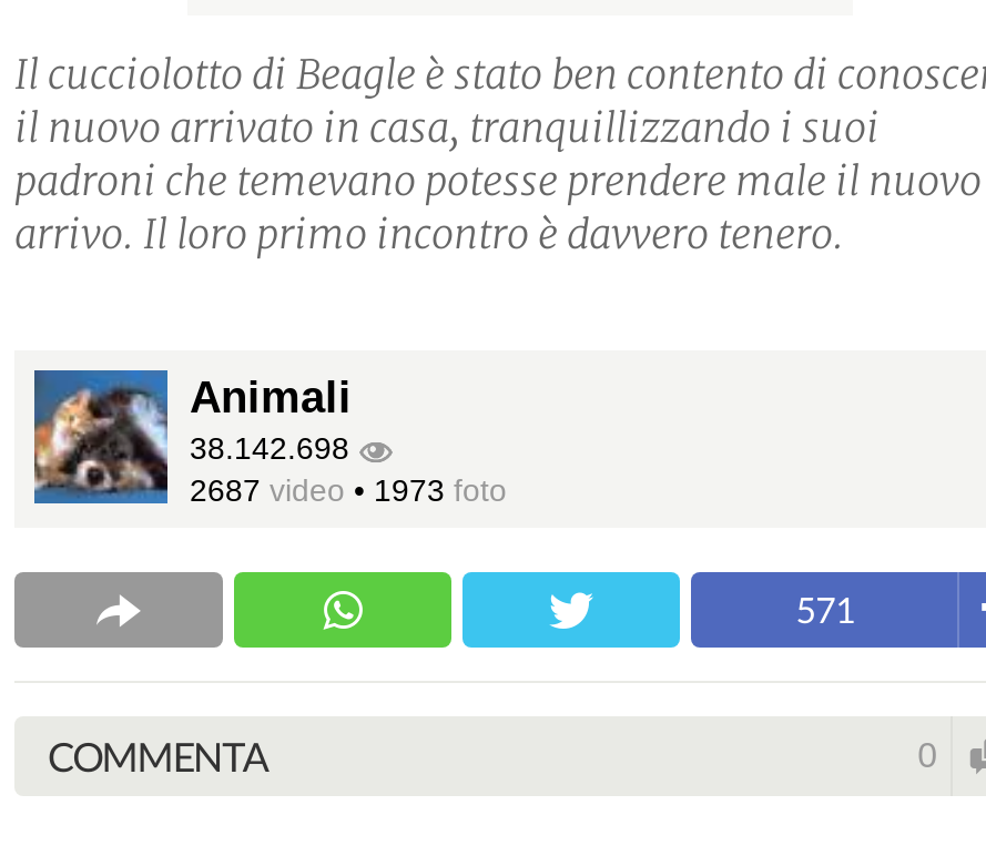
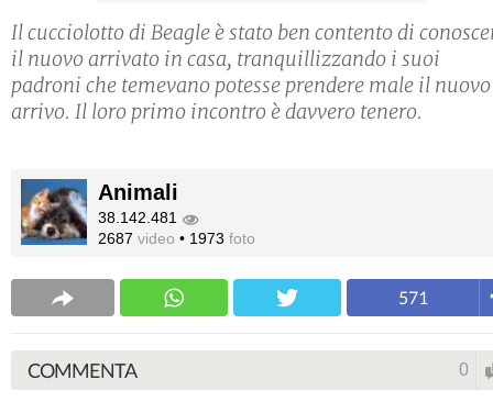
[190,431,349,466] 38.142.698 -> [98,209,177,227] 38.142.481

